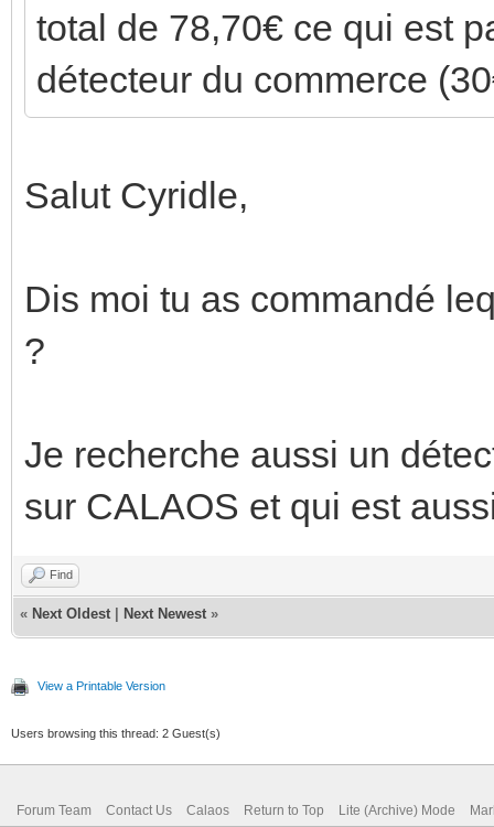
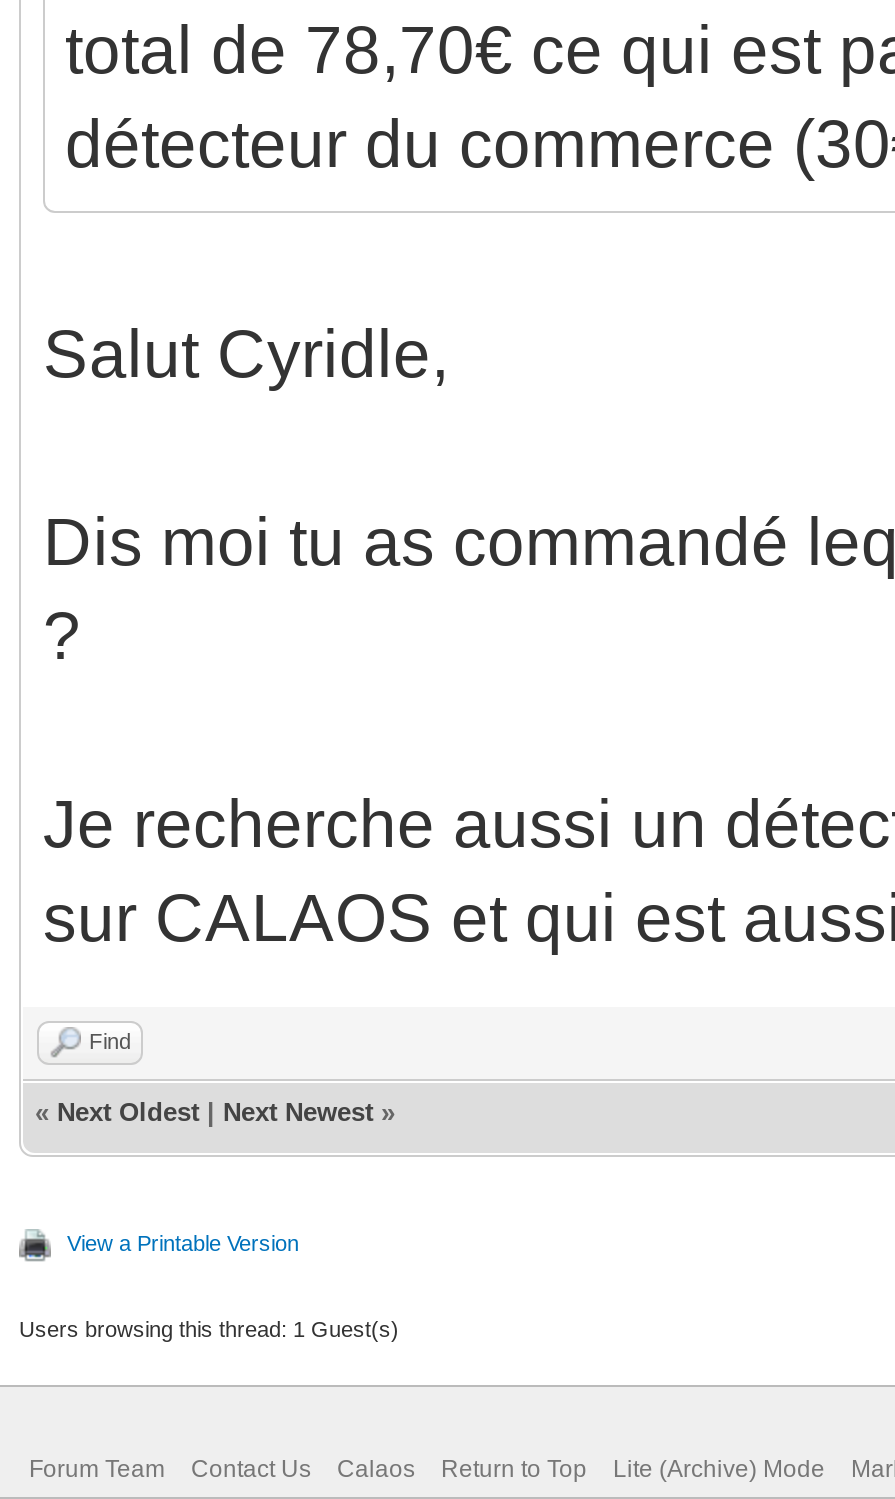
[11,726,221,740] Users browsing this thread: 2 Guest(s) -> [19,1317,399,1341] Users browsing this thread: 1 Guest(s)

